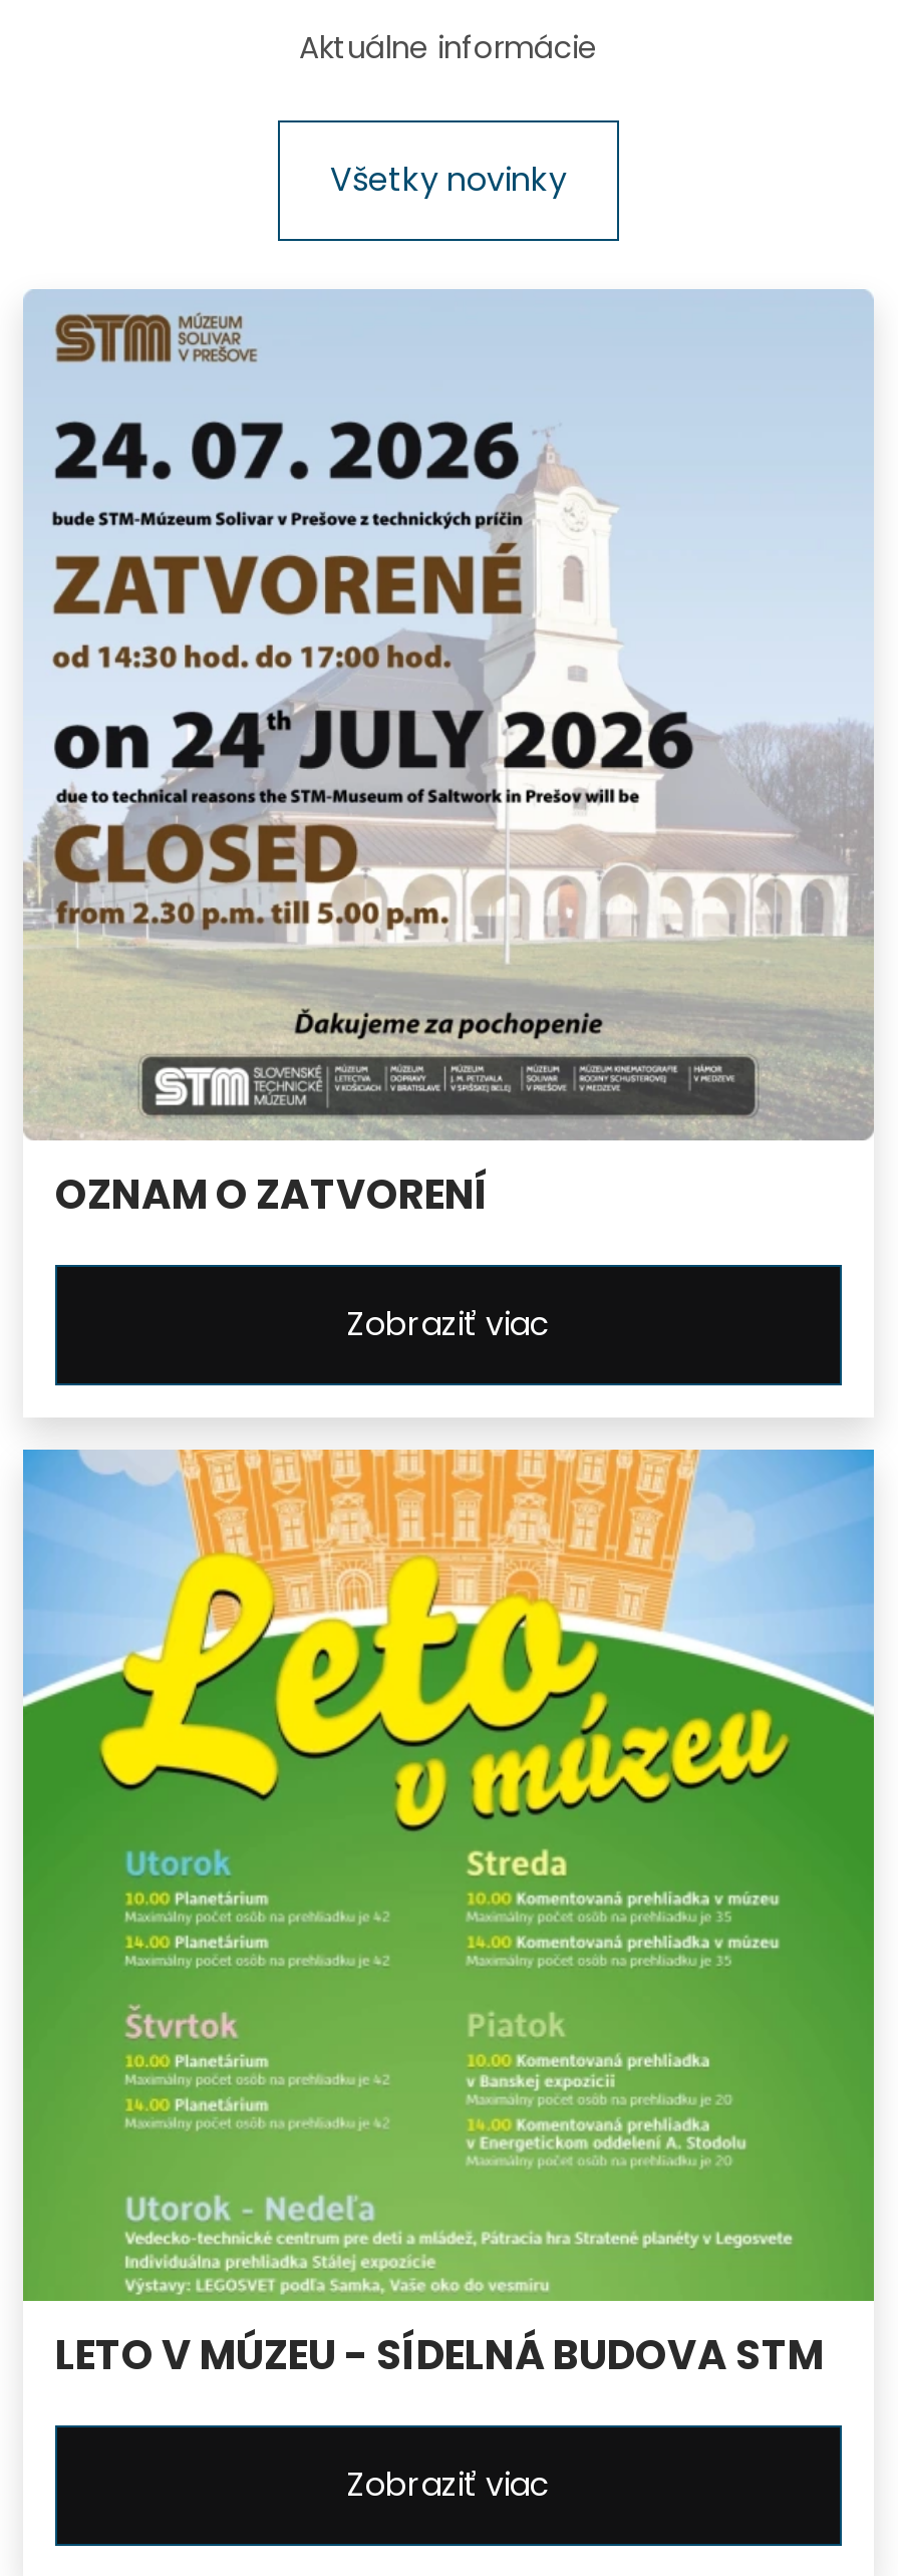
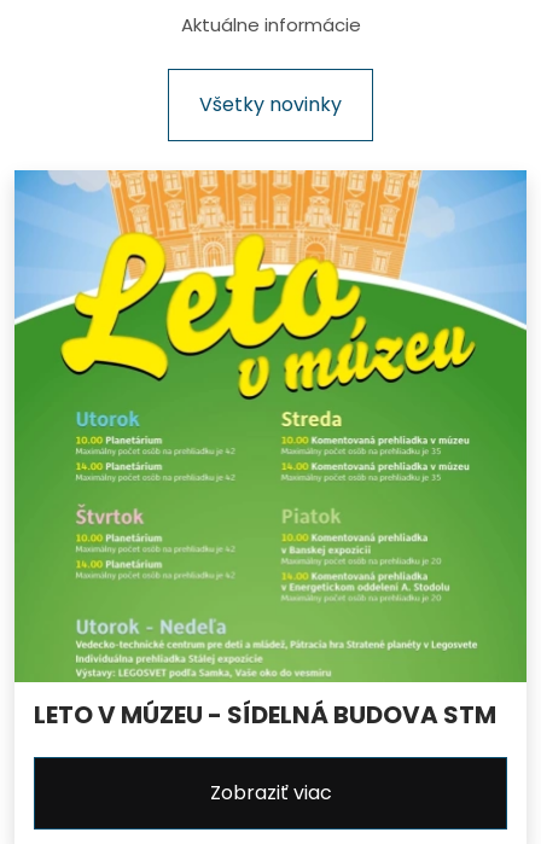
[23,289,874,1347] [image] | OZNAM O ZATVORENÍ | Zobraziť viac -> none

